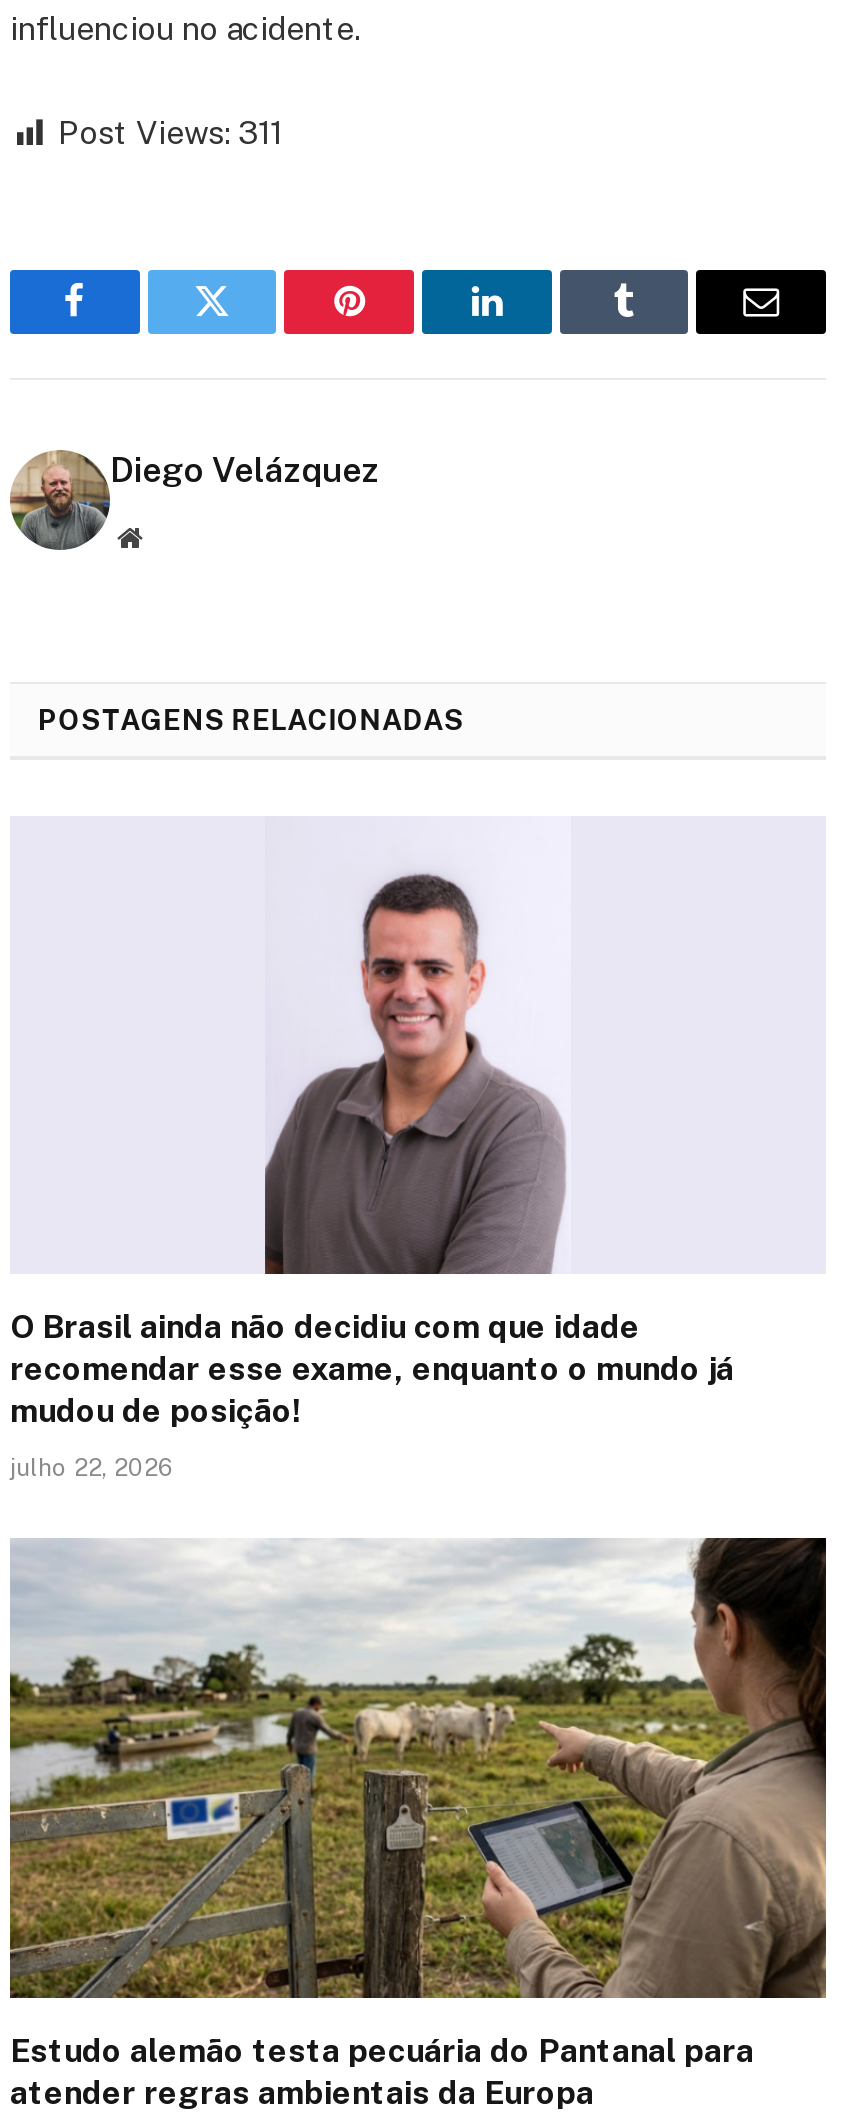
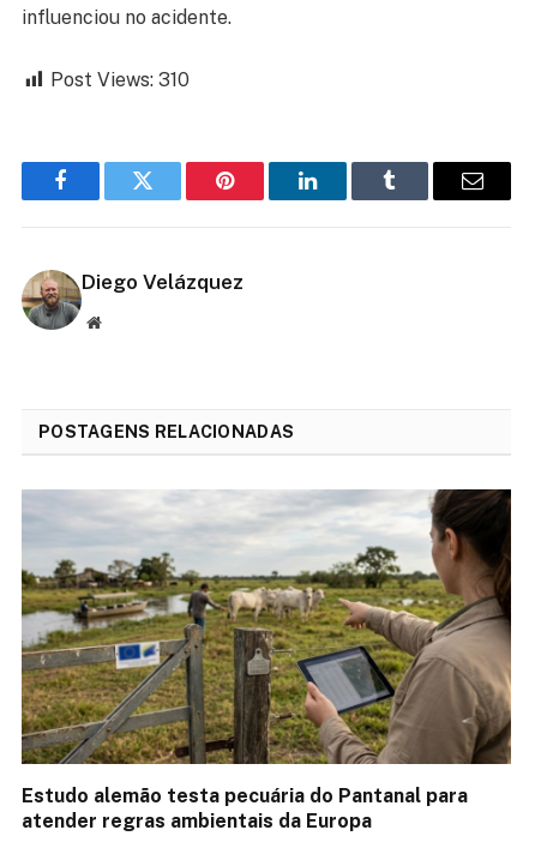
[58,114,282,152] Post Views: 311 -> [50,68,190,91] Post Views: 310
[10,852,826,1483] [image] | O Brasil ainda não decidiu com que idade | recomendar esse exame, enquanto o mundo já | mudou de posição! | julho 22, 2026 -> none

